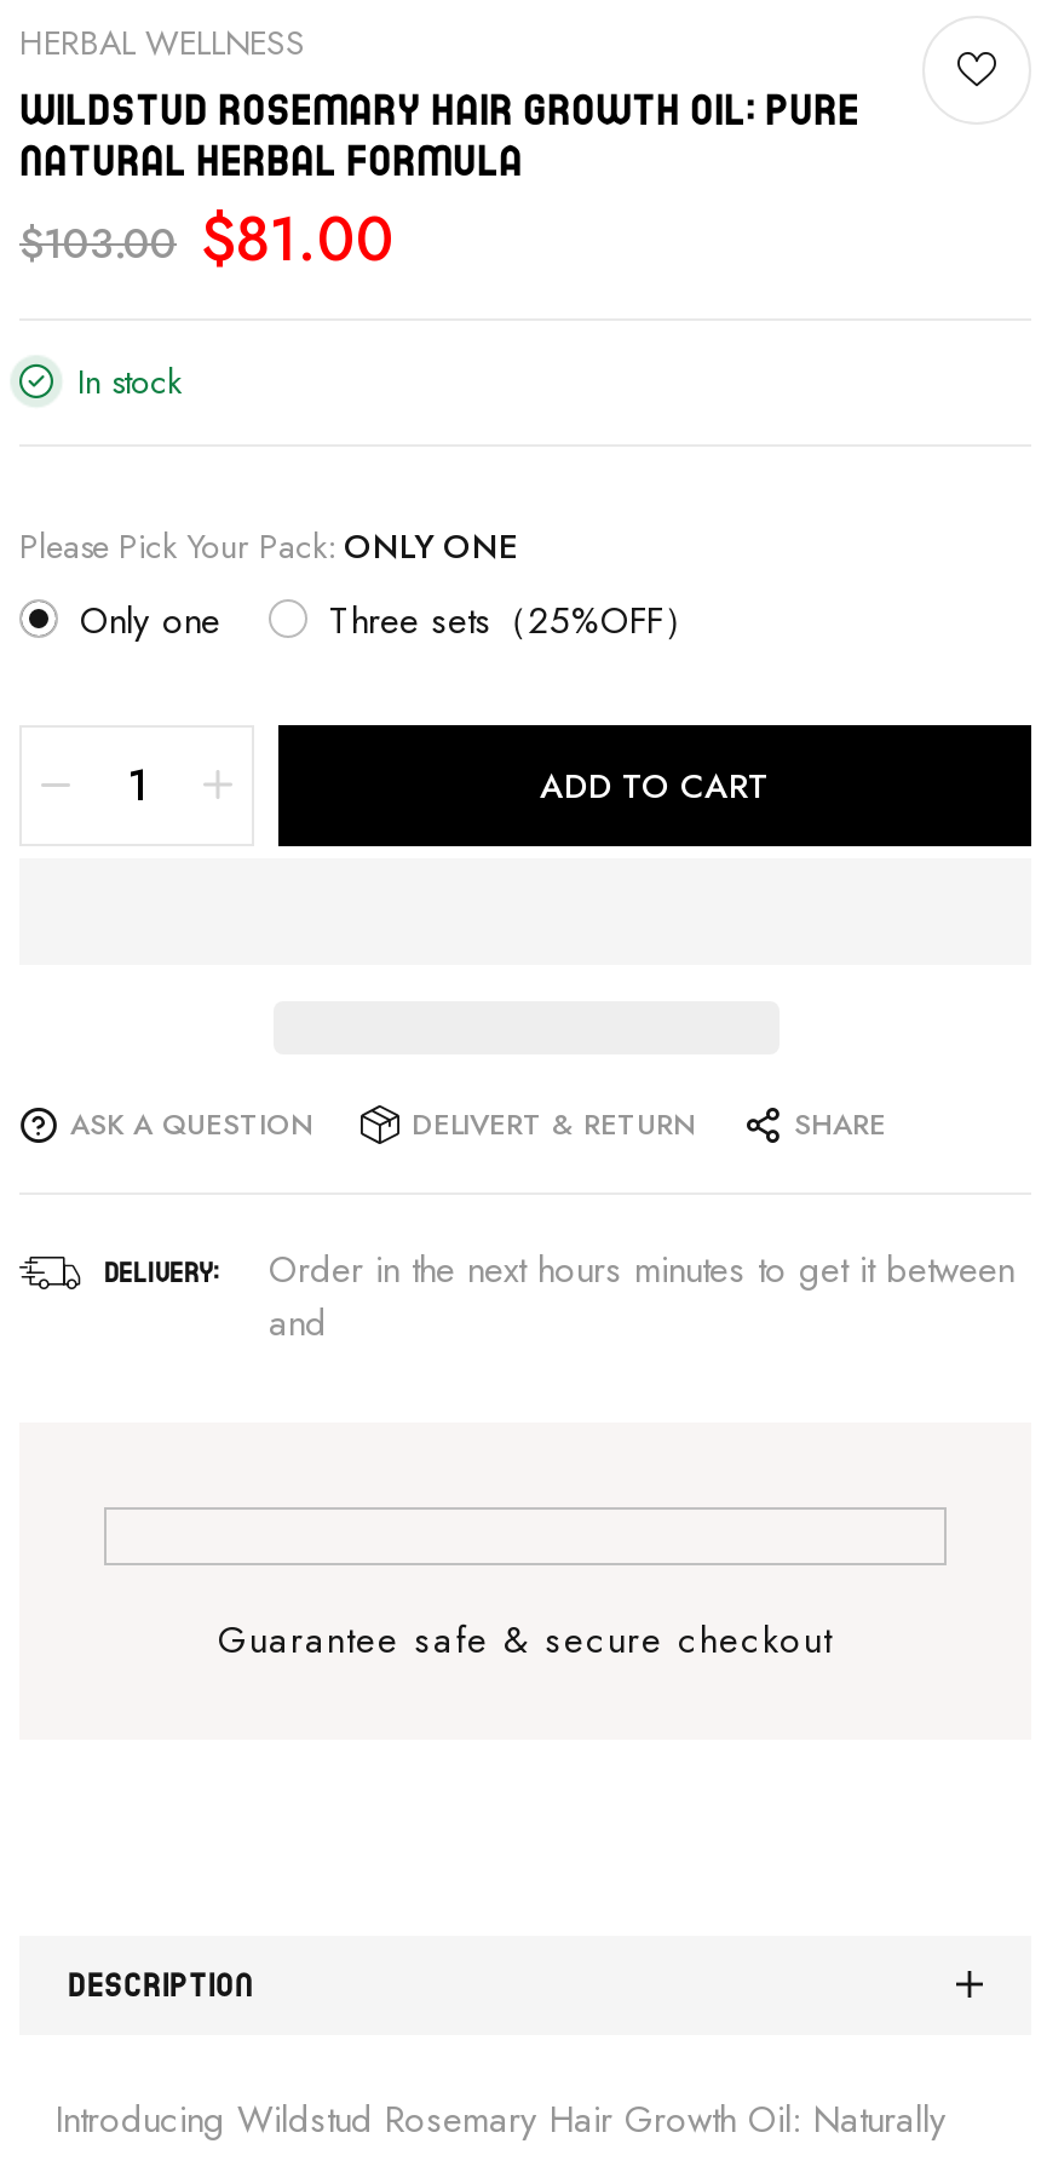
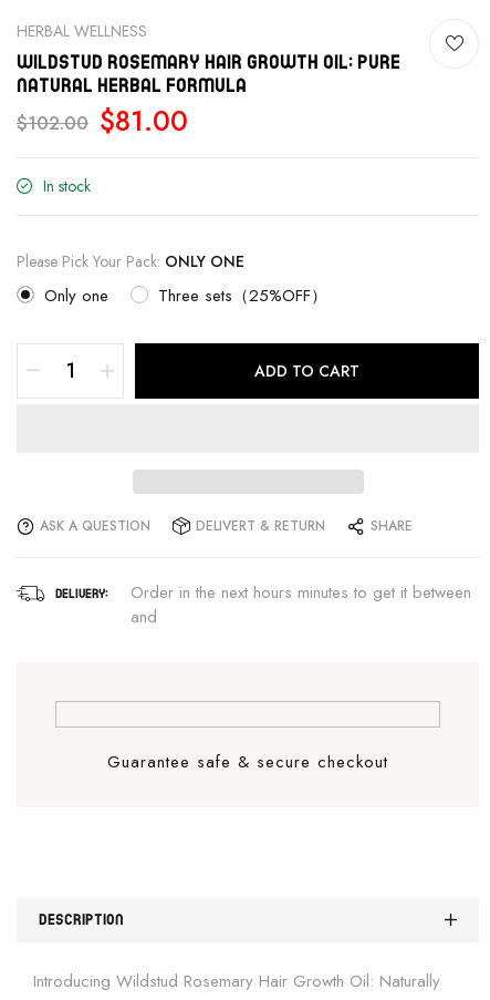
[19,194,395,281] $103.00 $81.00 -> [17,100,188,140] $102.00 $81.00

